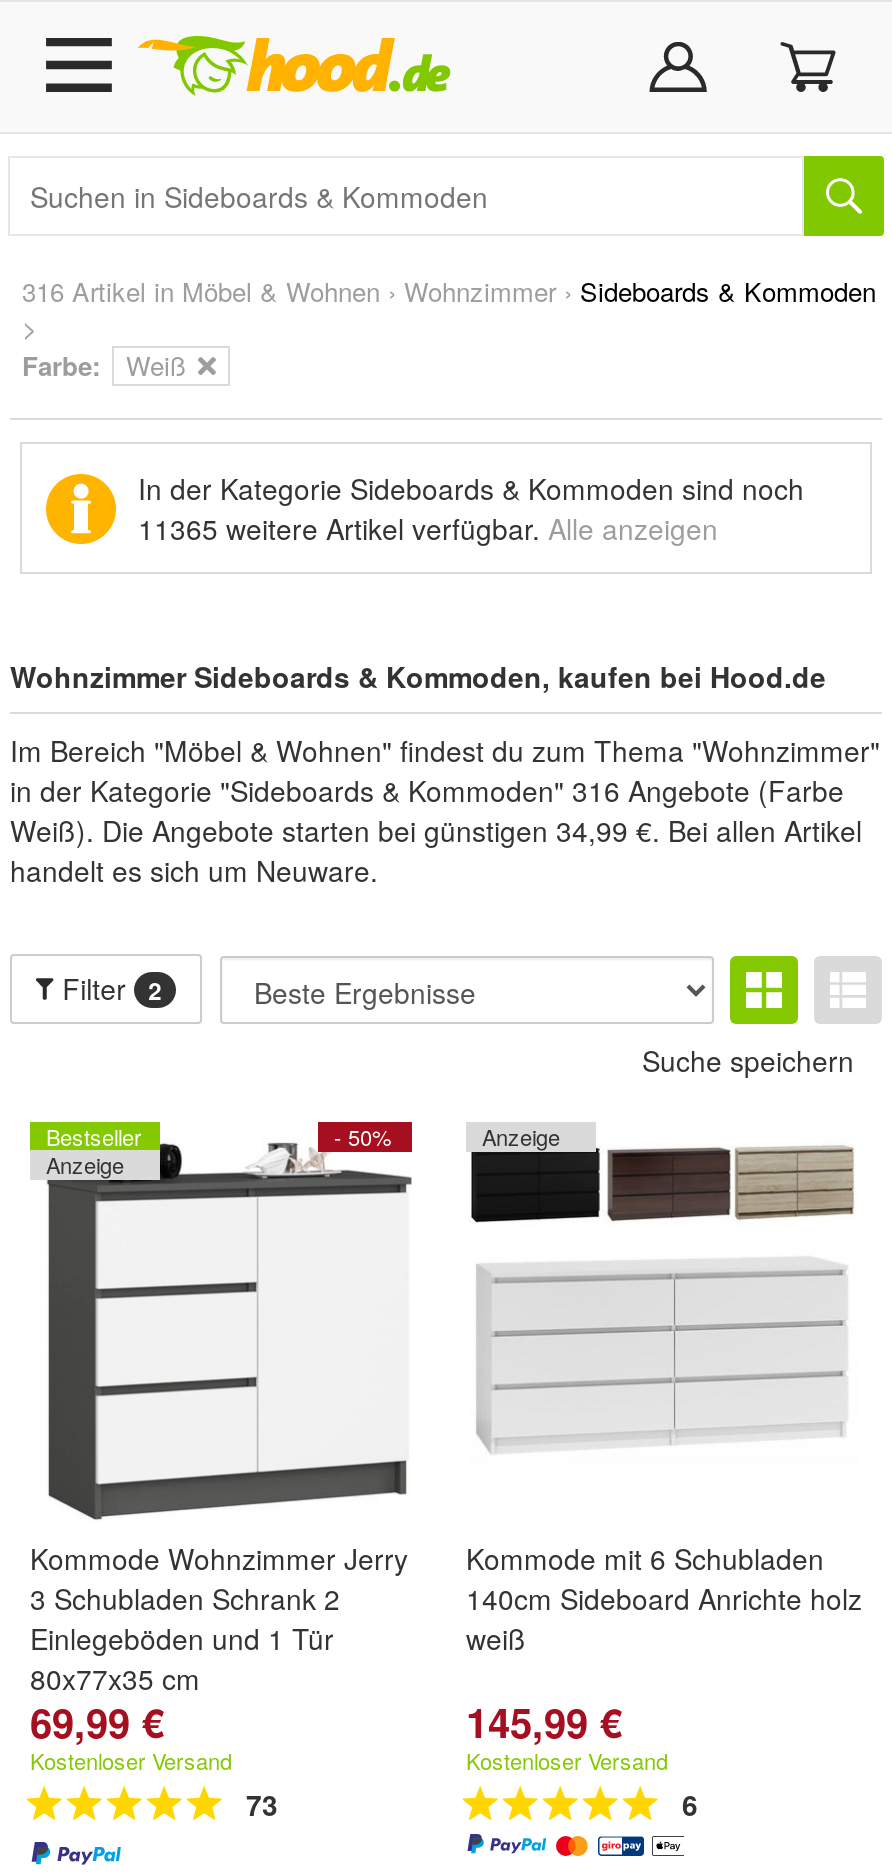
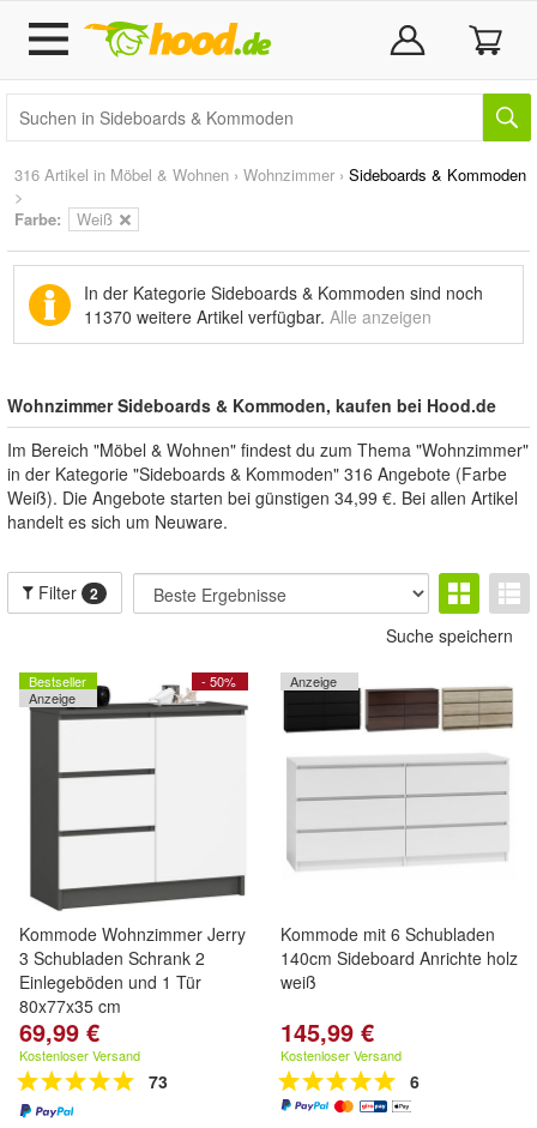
[138,508,718,548] 11365 weitere Artikel verfügbar. Alle anzeigen -> [84,304,432,328] 11370 weitere Artikel verfügbar. Alle anzeigen

